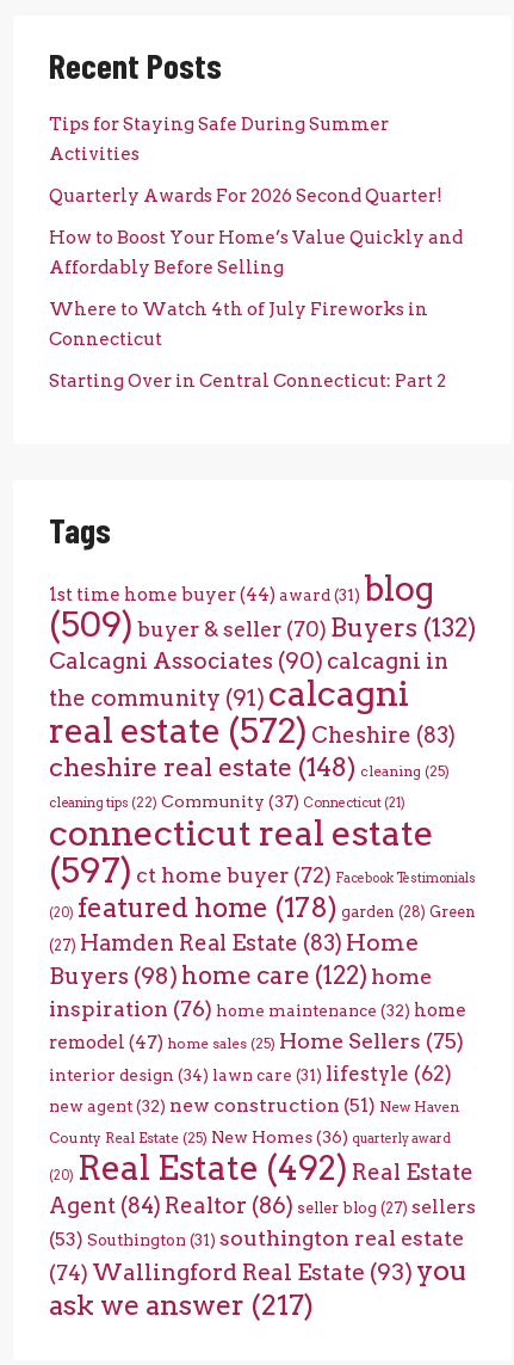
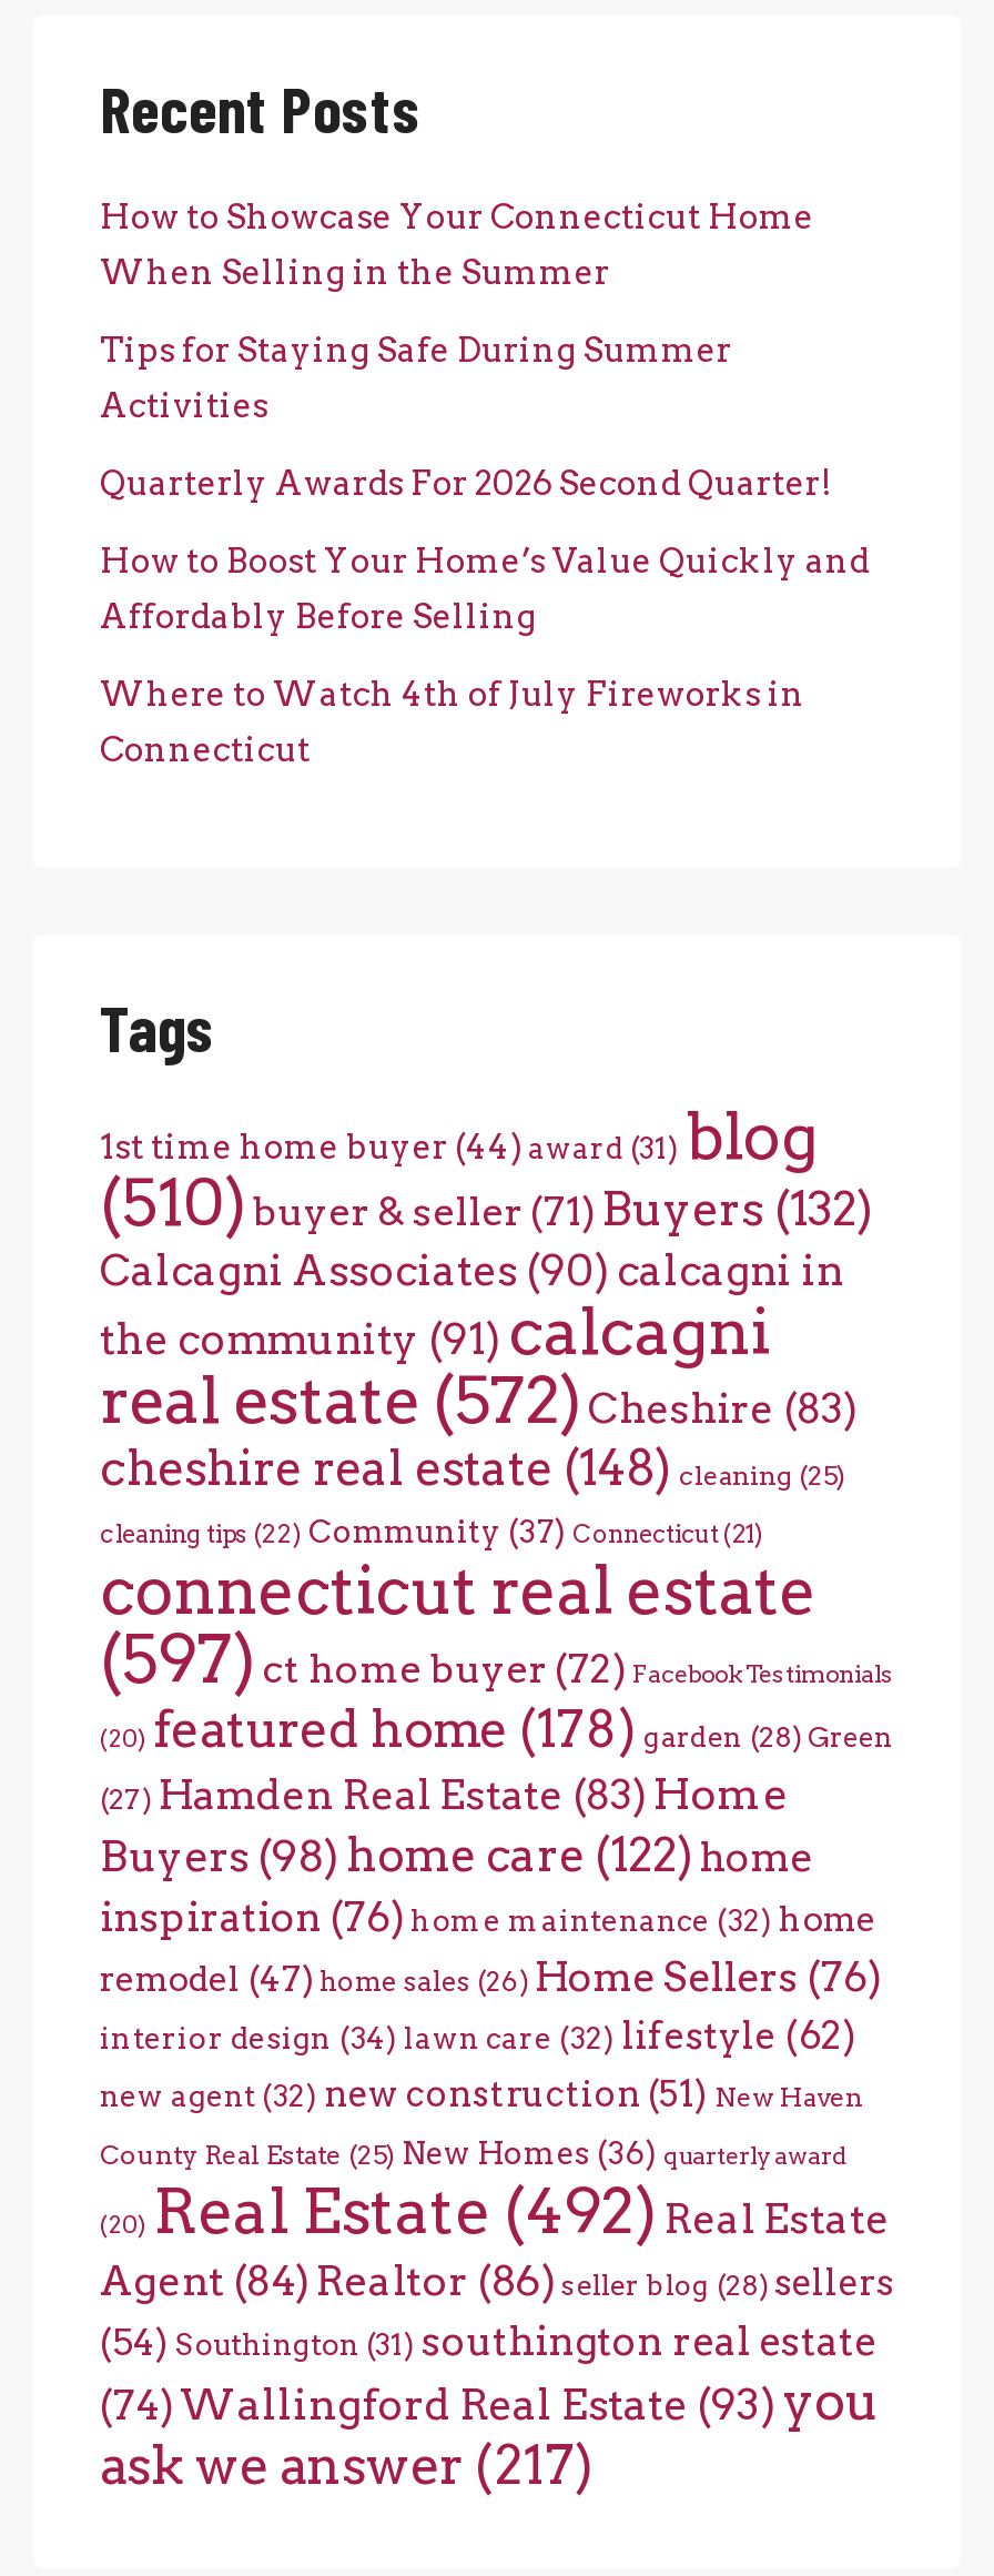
none -> [100,198,814,294] How to Showcase Your Connecticut Home | When Selling in the Summer
moved [49,113,463,350] -> [100,331,870,771]: Tips for Staying Safe During Summer | Activities | Quarterly Awards For 2026 Second Quarter! | How to Boost Your Home’s Value Quickly and | Affordably Before Selling | Where to Watch 4th of July Fireworks in | Connecticut
[49,370,446,391] Starting Over in Central Connecticut: Part 2 -> none
[49,604,476,645] (509) buyer & seller(70) Buyers (132) -> [100,1166,872,1241] (510) buyer & seller(71) Buyers (132)
[49,1028,464,1053] remodel (47) home sales (25) Home Sellers (75) -> [100,1954,881,2001] remodel (47) home sales (26) Home Sellers (76)
[49,1061,452,1085] interior design (34) lawn care (31) lifestyle (62) -> [100,2014,856,2058] interior design (34) lawn care (32) lifestyle (62)
[49,1192,476,1219] Agent (84) Realtor (86) seller blog (27) sellers -> [100,2256,894,2307] Agent (84) Realtor (86) seller blog (28) sellers
[49,1225,464,1250] (53) Southington (31) southington real estate -> [100,2318,876,2365] (54) Southington (31) southington real estate

